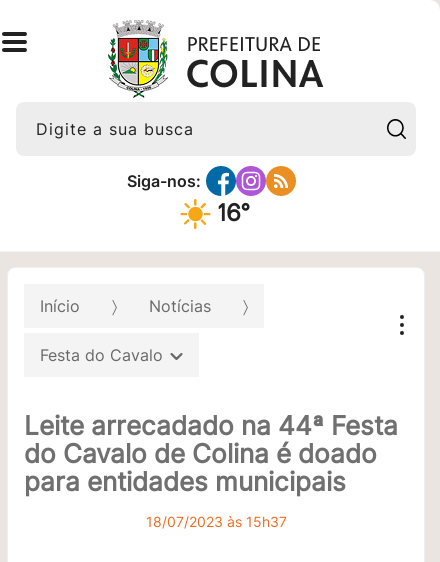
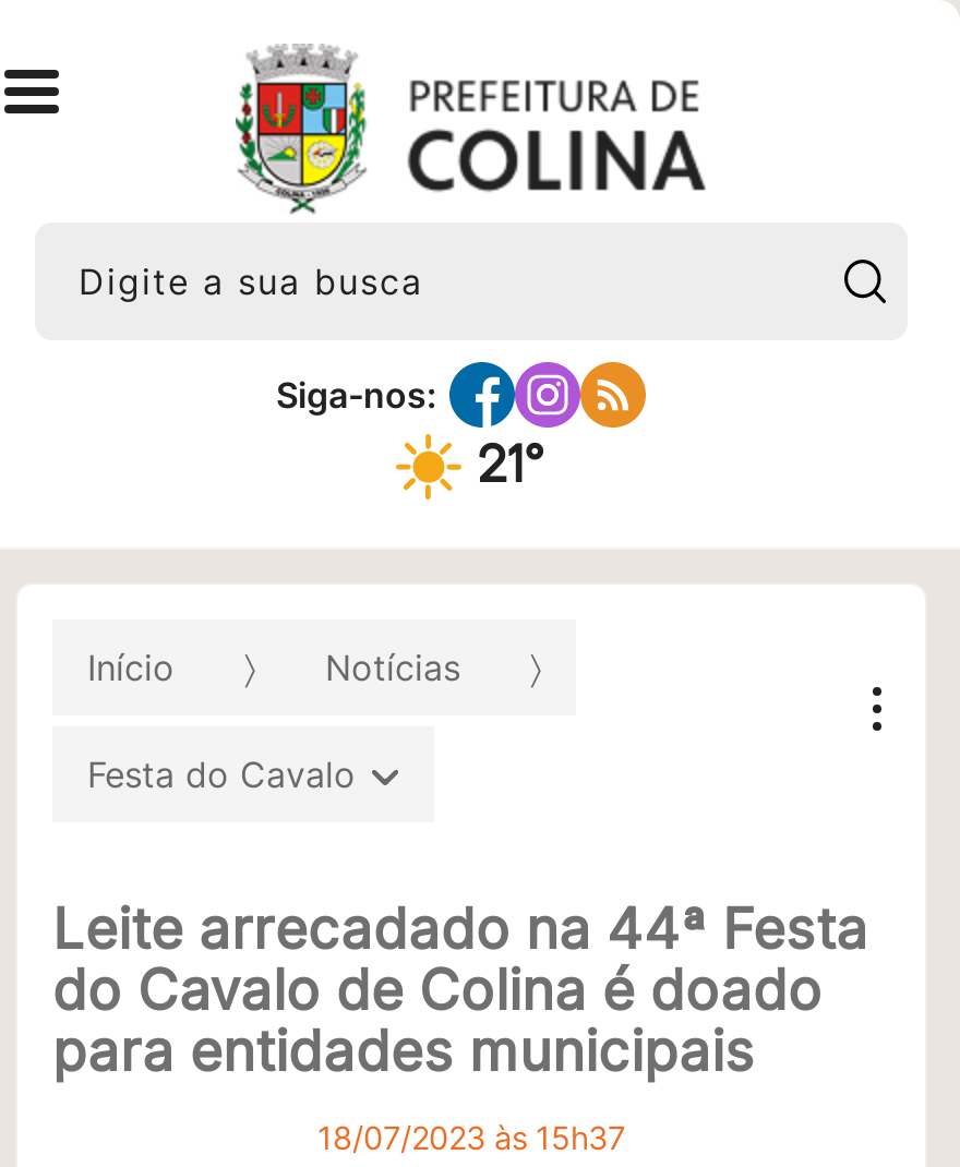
[218,197,249,231] 16° -> [477,430,542,504] 21°

